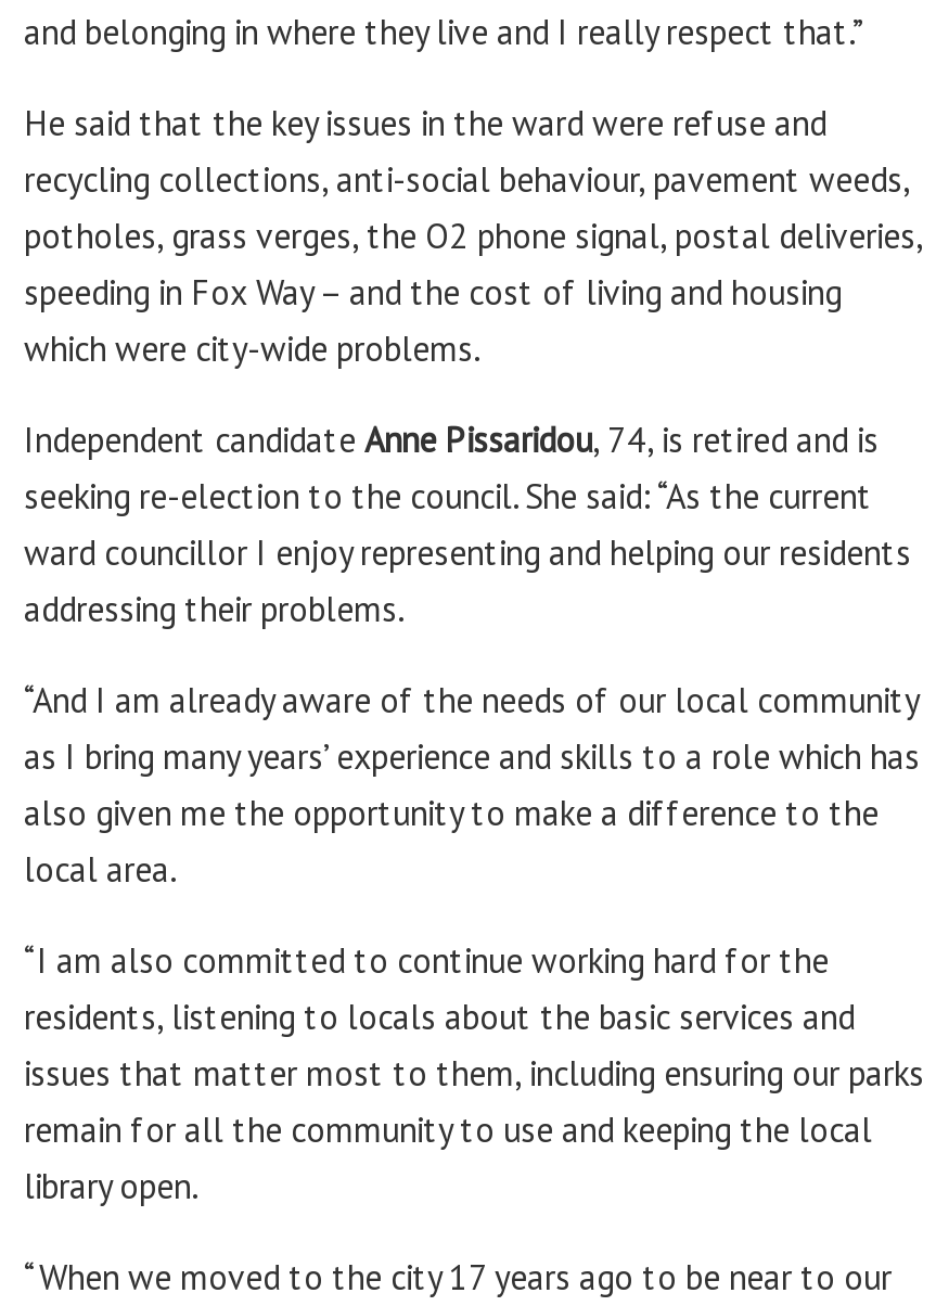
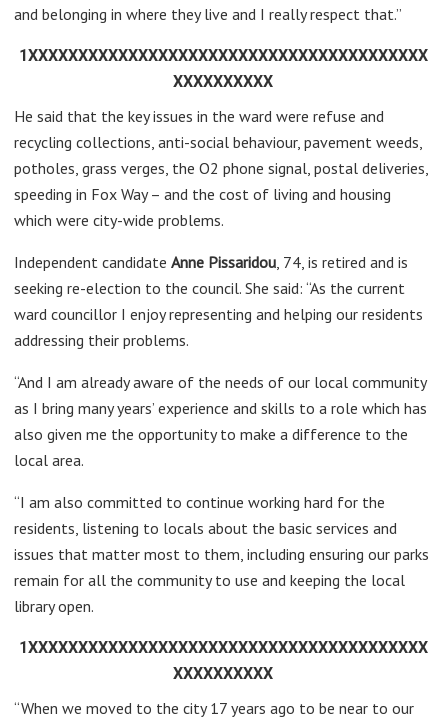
none -> [18,46,427,91] 1XXXXXXXXXXXXXXXXXXXXXXXXXXXXXXXXXXXXXXXX | XXXXXXXXXX
none -> [18,638,427,683] 1XXXXXXXXXXXXXXXXXXXXXXXXXXXXXXXXXXXXXXXX | XXXXXXXXXX

